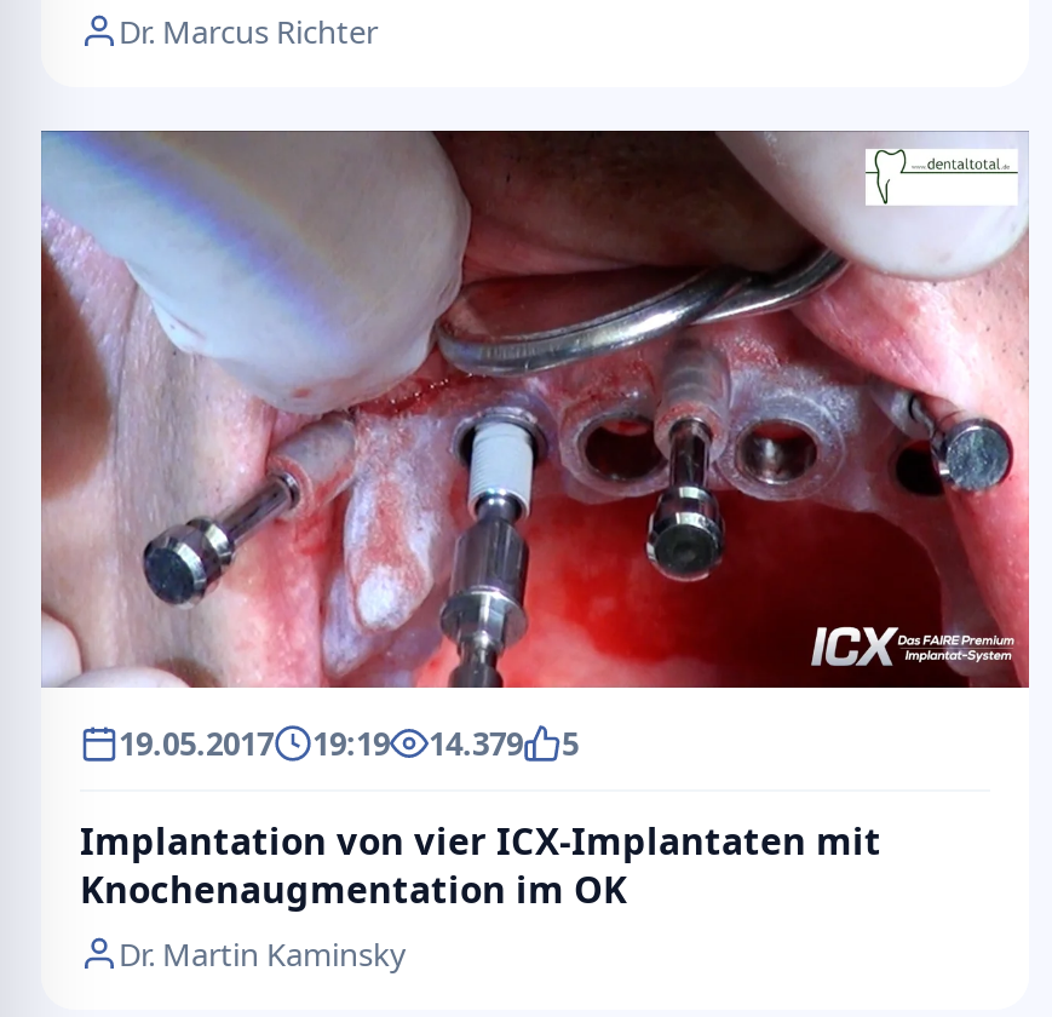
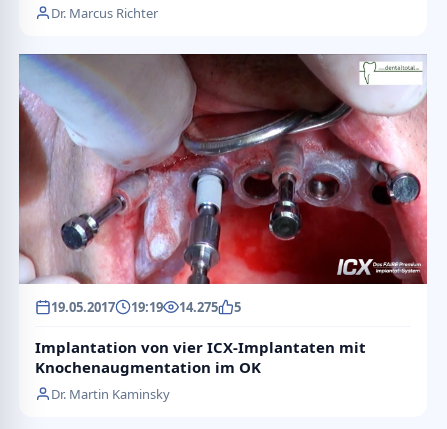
[119,720,579,764] 19.05.2017 19:19 14.379 5 -> [51,297,241,315] 19.05.2017 19:19 14.275 5

